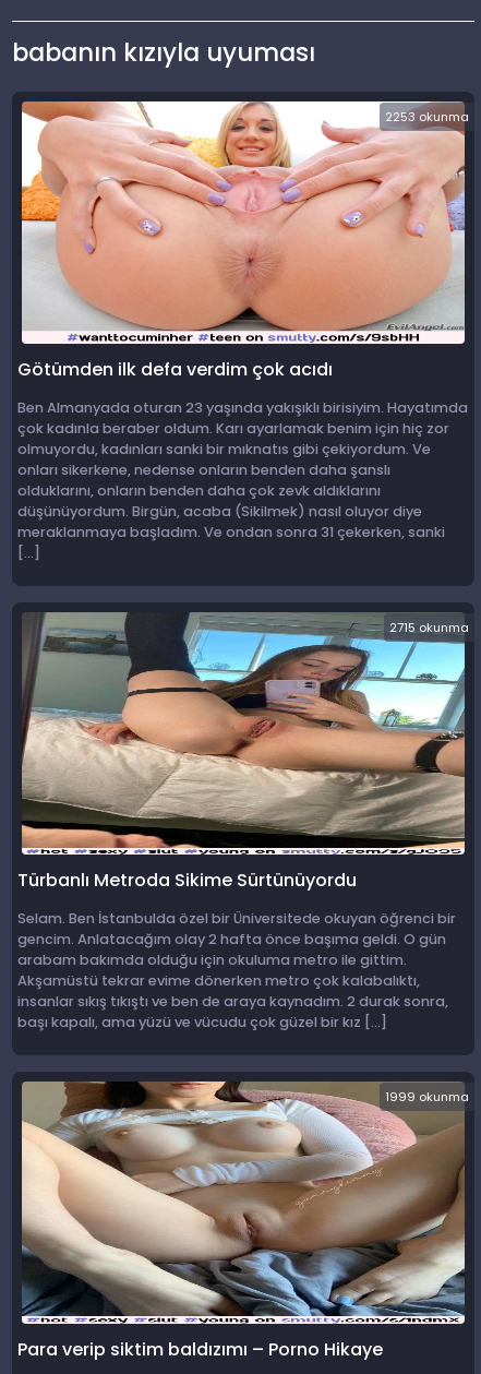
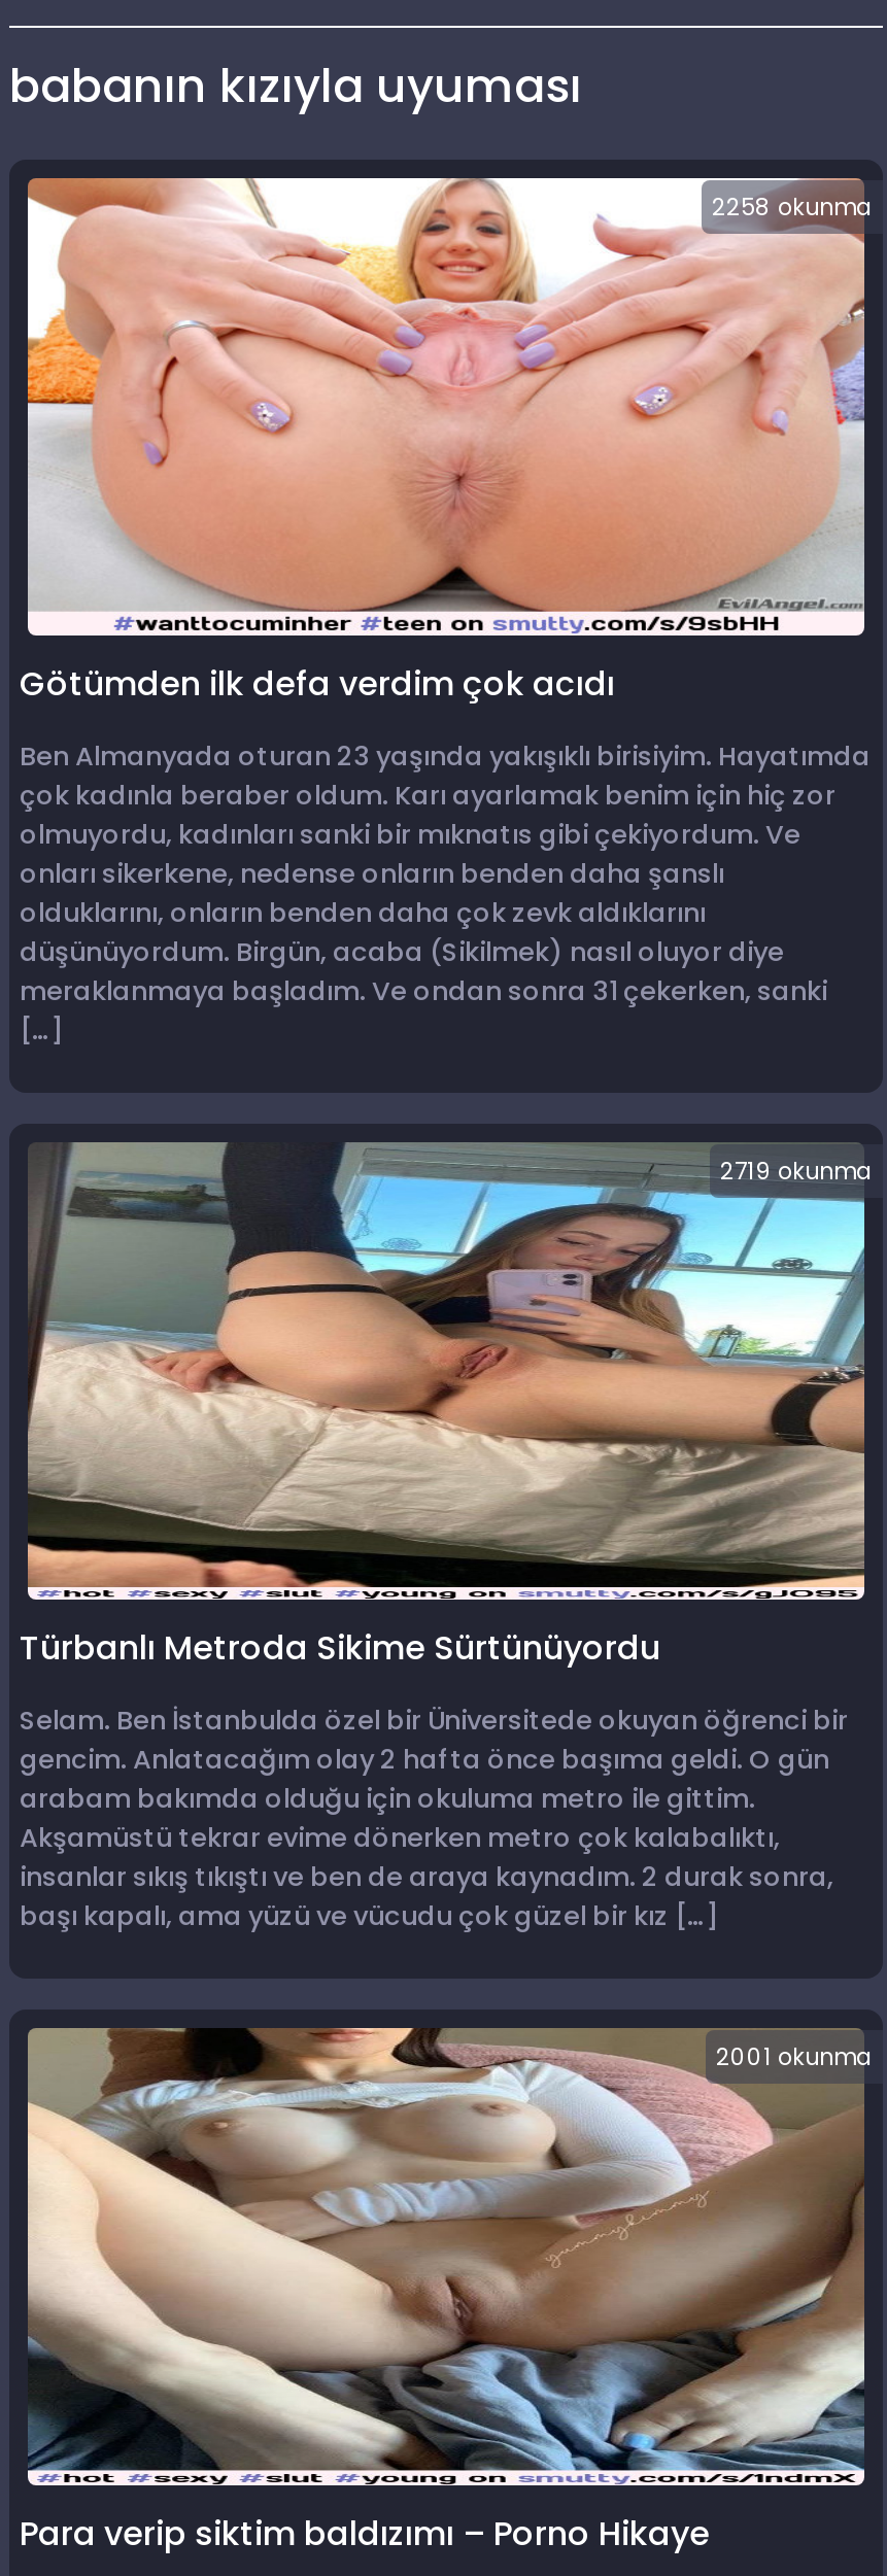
[385,108,469,126] 2253 okunma -> [712,191,873,224] 2258 okunma
[389,619,469,636] 2715 okunma -> [720,1155,873,1188] 2719 okunma
[385,1088,469,1106] 1999 okunma -> [716,2040,873,2073] 2001 okunma

